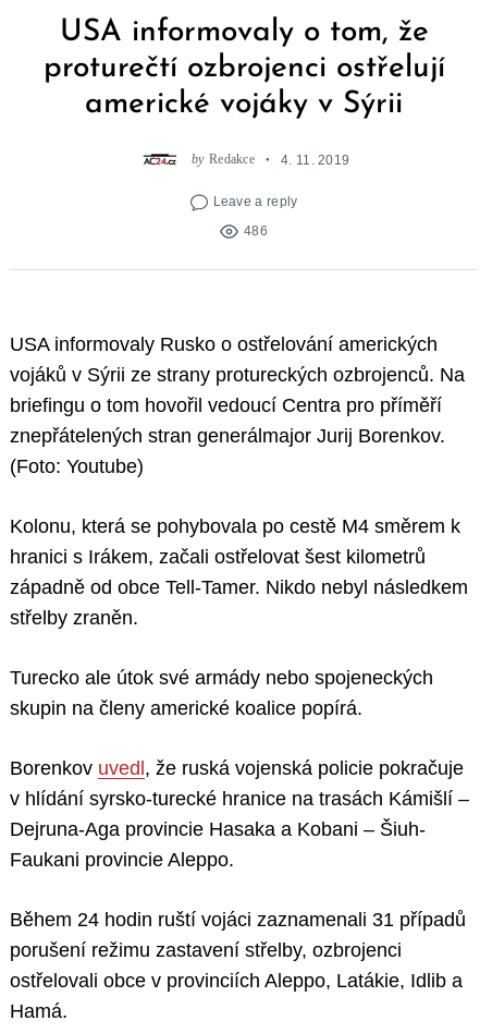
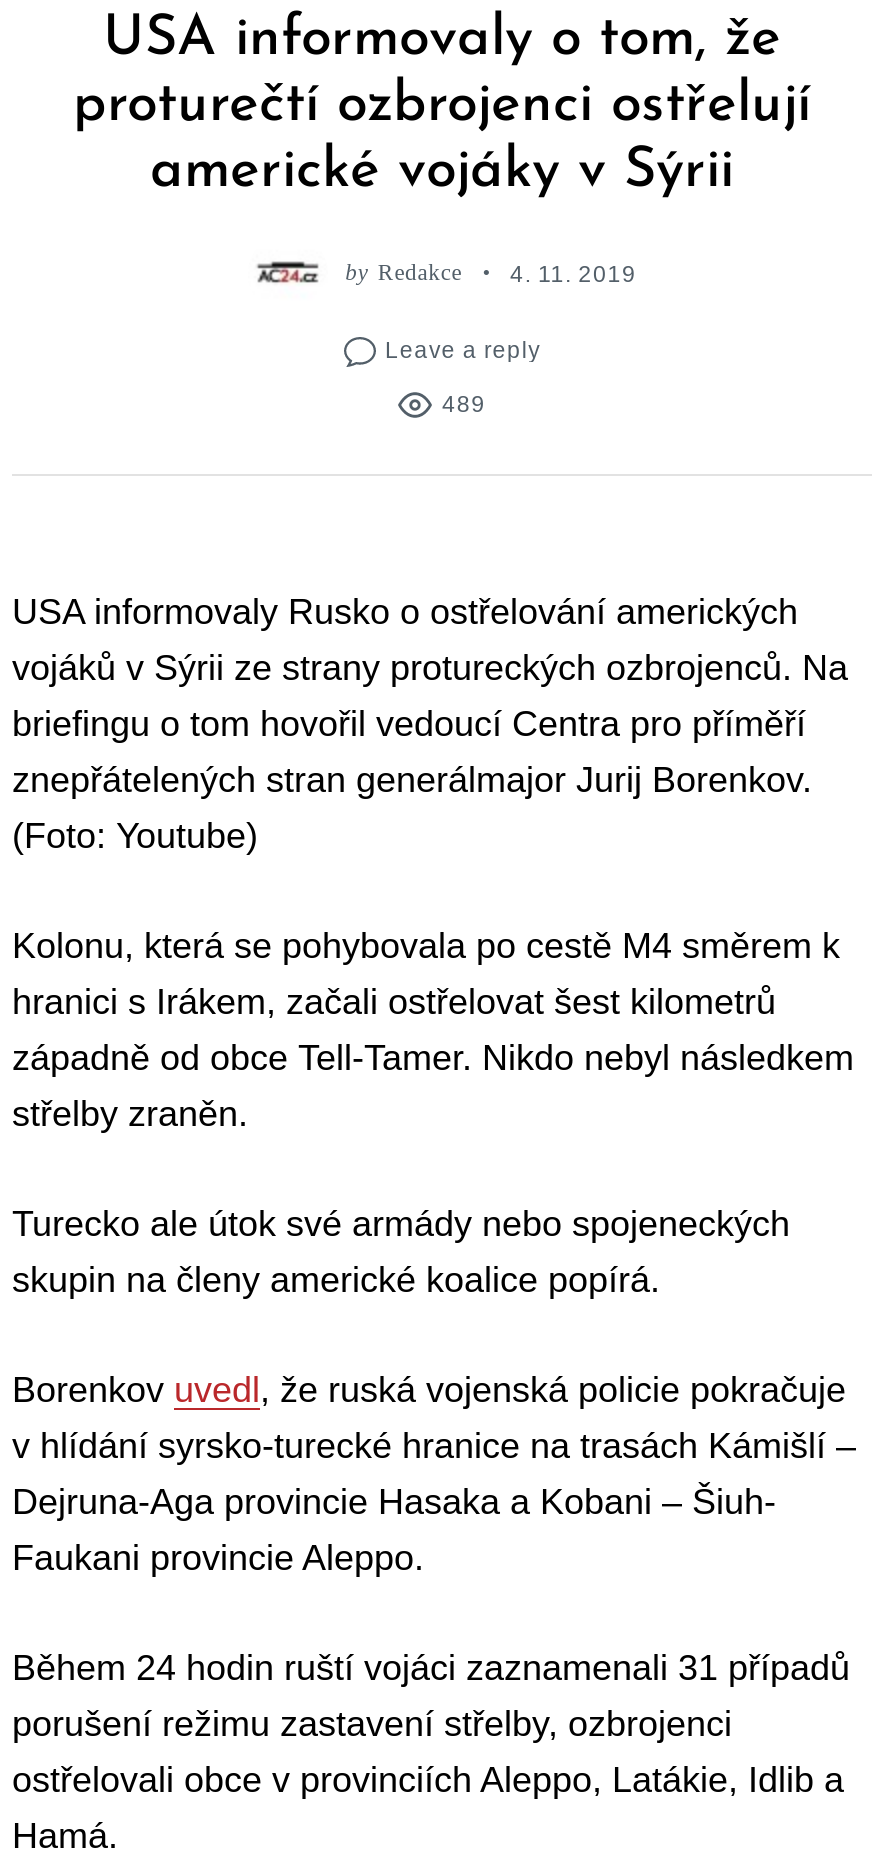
[244,223,268,238] 486 -> [442,390,486,416] 489

